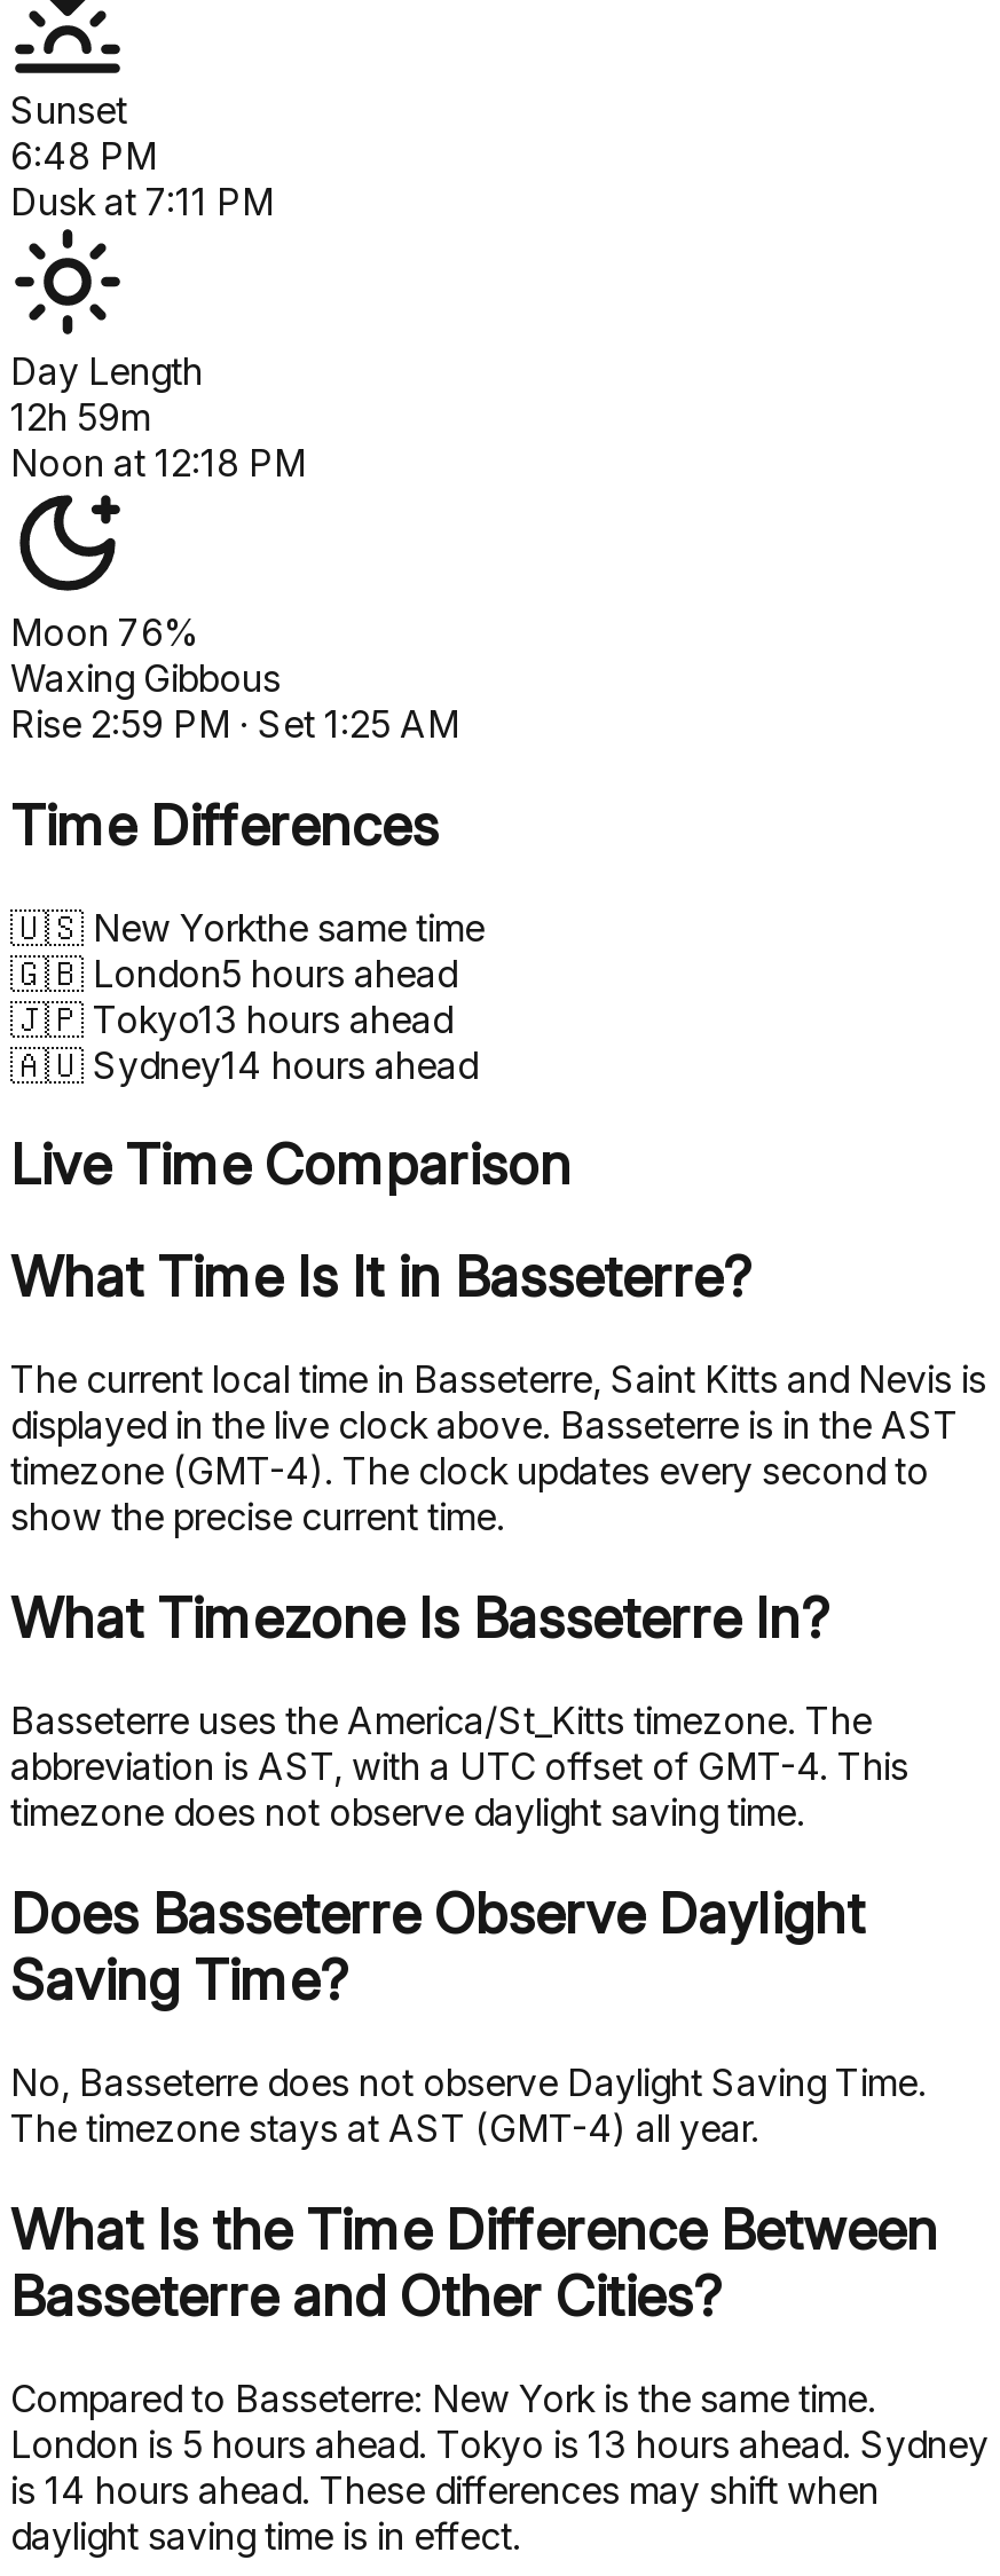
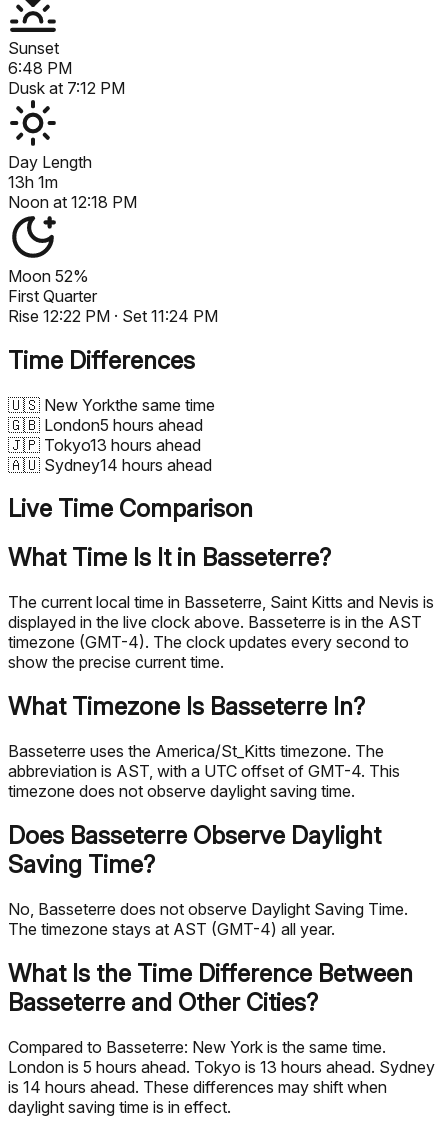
[10,178,274,224] Dusk at 7:11 PM -> [8,78,125,98] Dusk at 7:12 PM
[10,393,150,439] 12h 59m -> [8,172,58,192] 13h 1m
[10,609,459,746] Moon 76% | Waxing Gibbous | Rise 2:59 PM · Set 1:25 AM -> [8,266,218,326] Moon 52% | First Quarter | Rise 12:22 PM · Set 11:24 PM

